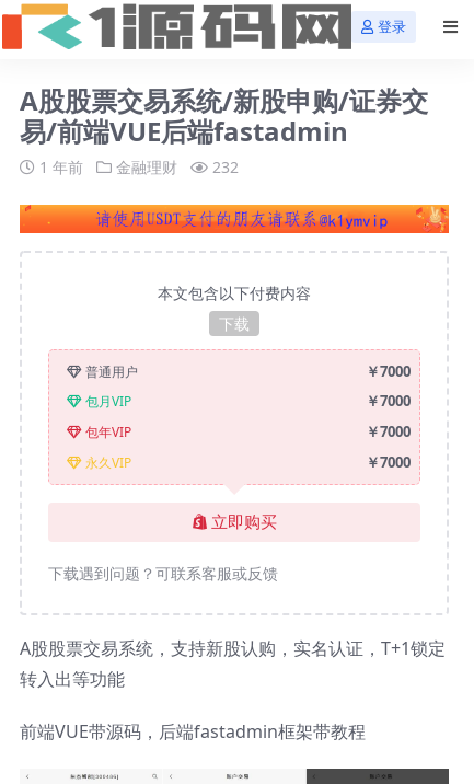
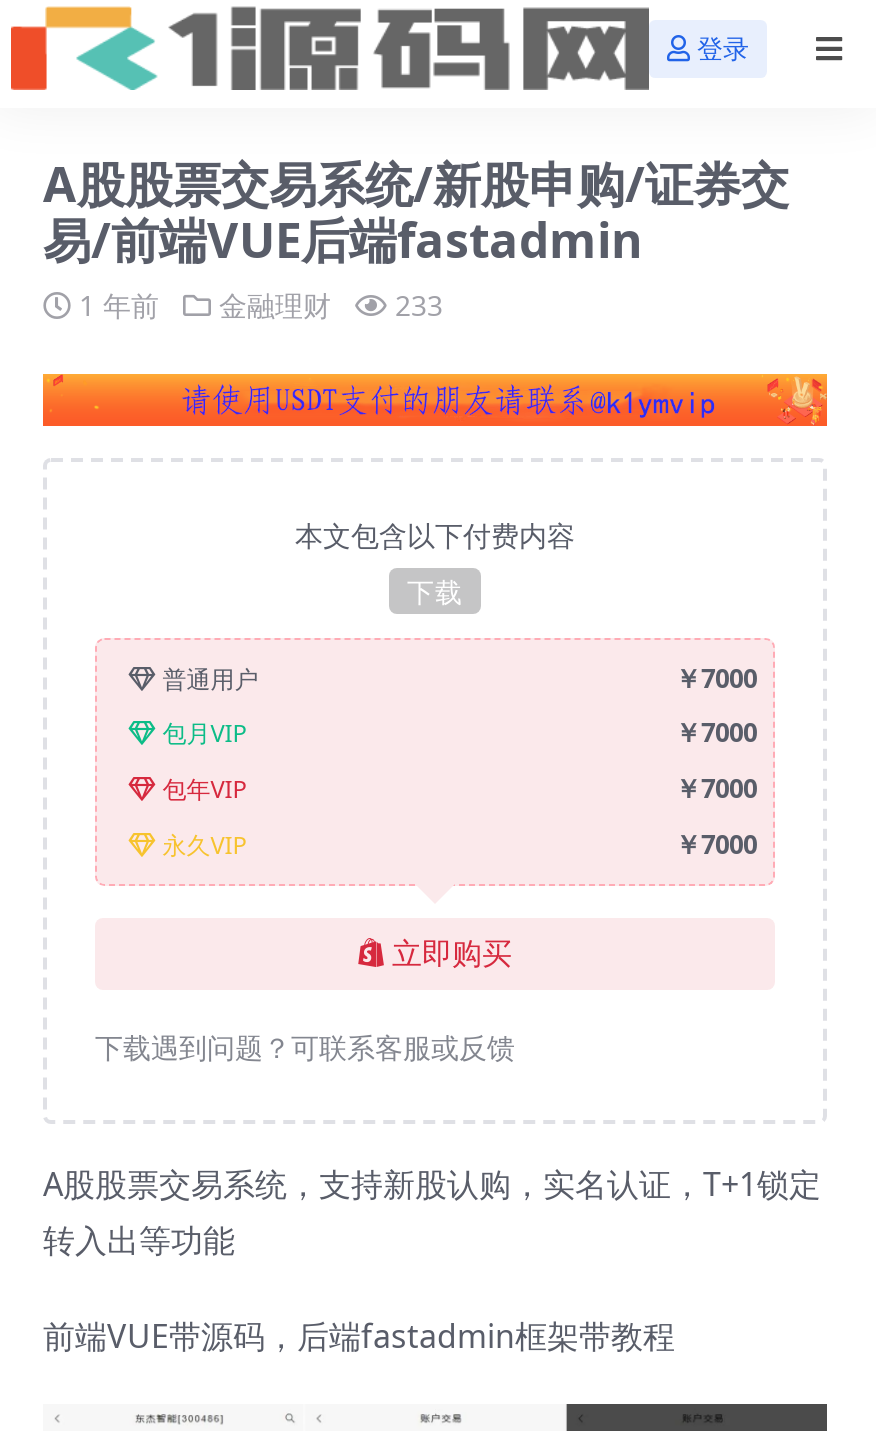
[39,157,239,177] 1 年前 金融理财 232 -> [79,286,443,324] 1 年前 金融理财 233

